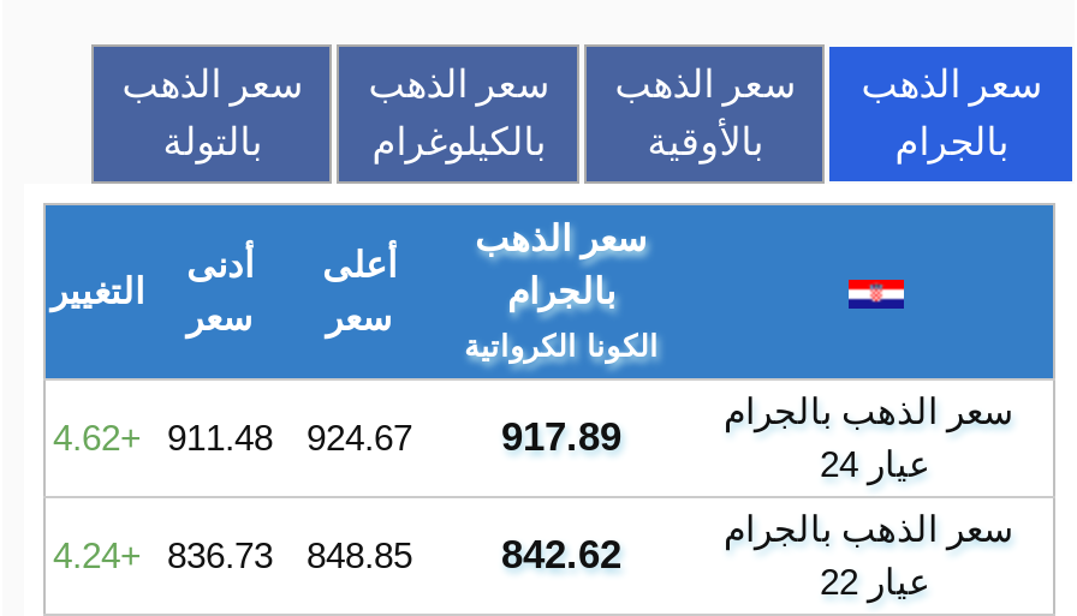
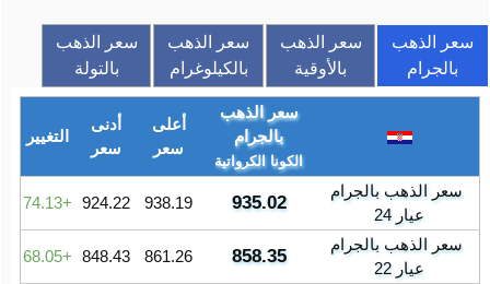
[53,417,120,457] 4.62 -> [23,193,62,212] 74.13
[167,417,273,457] 911.48 -> [82,193,130,212] 924.22
[307,417,412,457] 924.67 -> [144,193,192,212] 938.19
[501,414,621,460] 917.89 -> [231,192,286,213] 935.02
[53,534,120,575] 4.24 -> [23,247,62,265] 68.05
[167,534,273,575] 836.73 -> [82,247,130,265] 848.43
[307,534,412,575] 848.85 -> [144,247,192,265] 861.26
[501,532,621,578] 842.62 -> [231,246,286,267] 858.35

